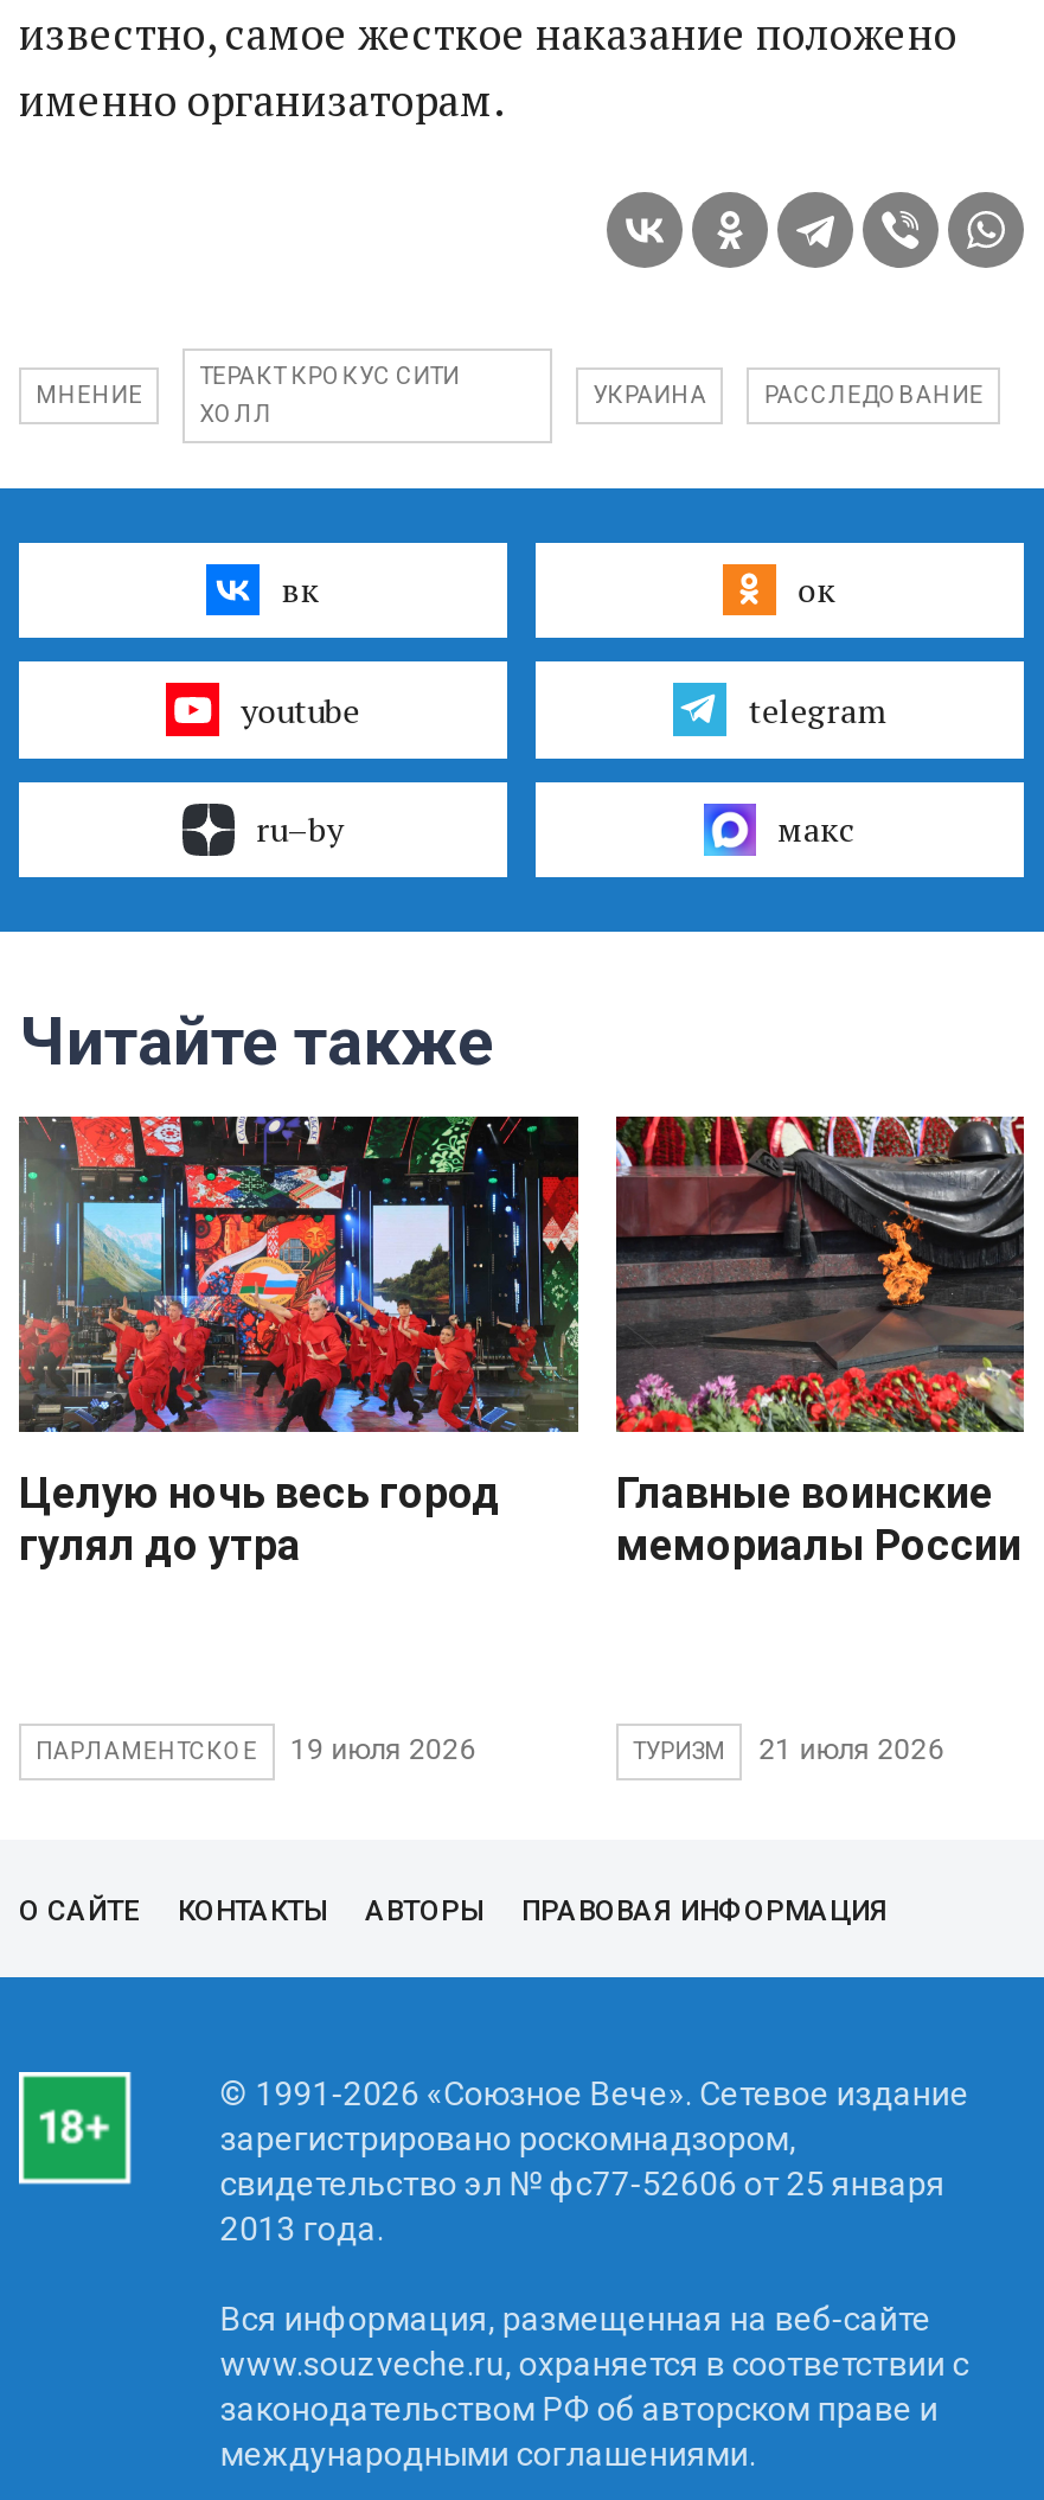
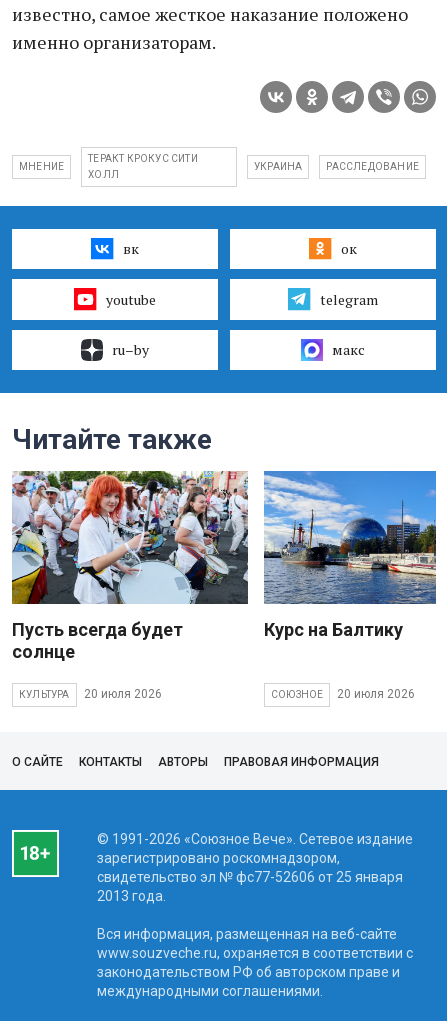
[17,1114,581,1569] [image] | Целую ночь весь город | гулял до утра -> [11,470,248,662] [image] | Пусть всегда будет | солнце
[614,1114,1026,1434] [image] -> [263,470,437,567] [image]
[616,1467,1021,1569] Главные воинские | мемориалы России -> [264,619,403,640] Курс на Балтику
[36,1734,475,1767] ПАРЛАМЕНТСКОЕ | 19 июля 2026 -> [19,687,162,701] КУЛЬТУРА | 20 июля 2026
[633,1734,944,1767] ТУРИЗМ | 21 июля 2026 -> [271,687,415,701] СОЮЗНОЕ | 20 июля 2026

